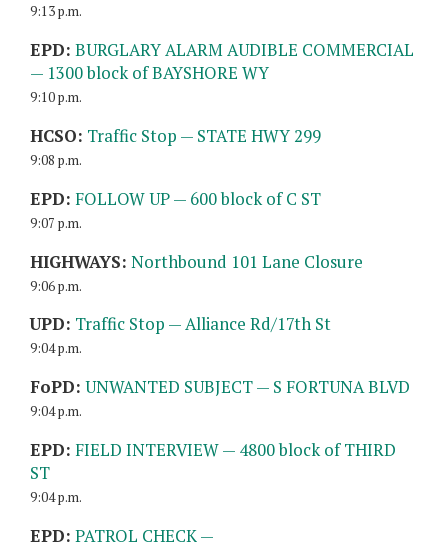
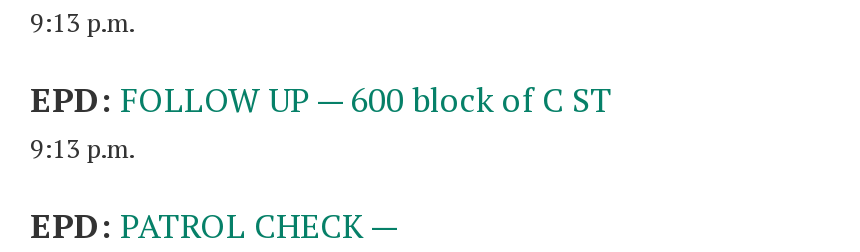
[30,39,414,169] EPD: BURGLARY ALARM AUDIBLE COMMERCIAL | — 1300 block of BAYSHORE WY | 9:10 p.m. | HCSO: Traffic Stop — STATE HWY 299 | 9:08 p.m. -> none
[30,214,410,506] 9:07 p.m. | HIGHWAYS: Northbound 101 Lane Closure | 9:06 p.m. | UPD: Traffic Stop — Alliance Rd/17th St | 9:04 p.m. | FoPD: UNWANTED SUBJECT — S FORTUNA BLVD | 9:04 p.m. | EPD: FIELD INTERVIEW — 4800 block of THIRD | ST | 9:04 p.m. -> [30,131,134,167] 9:13 p.m.

